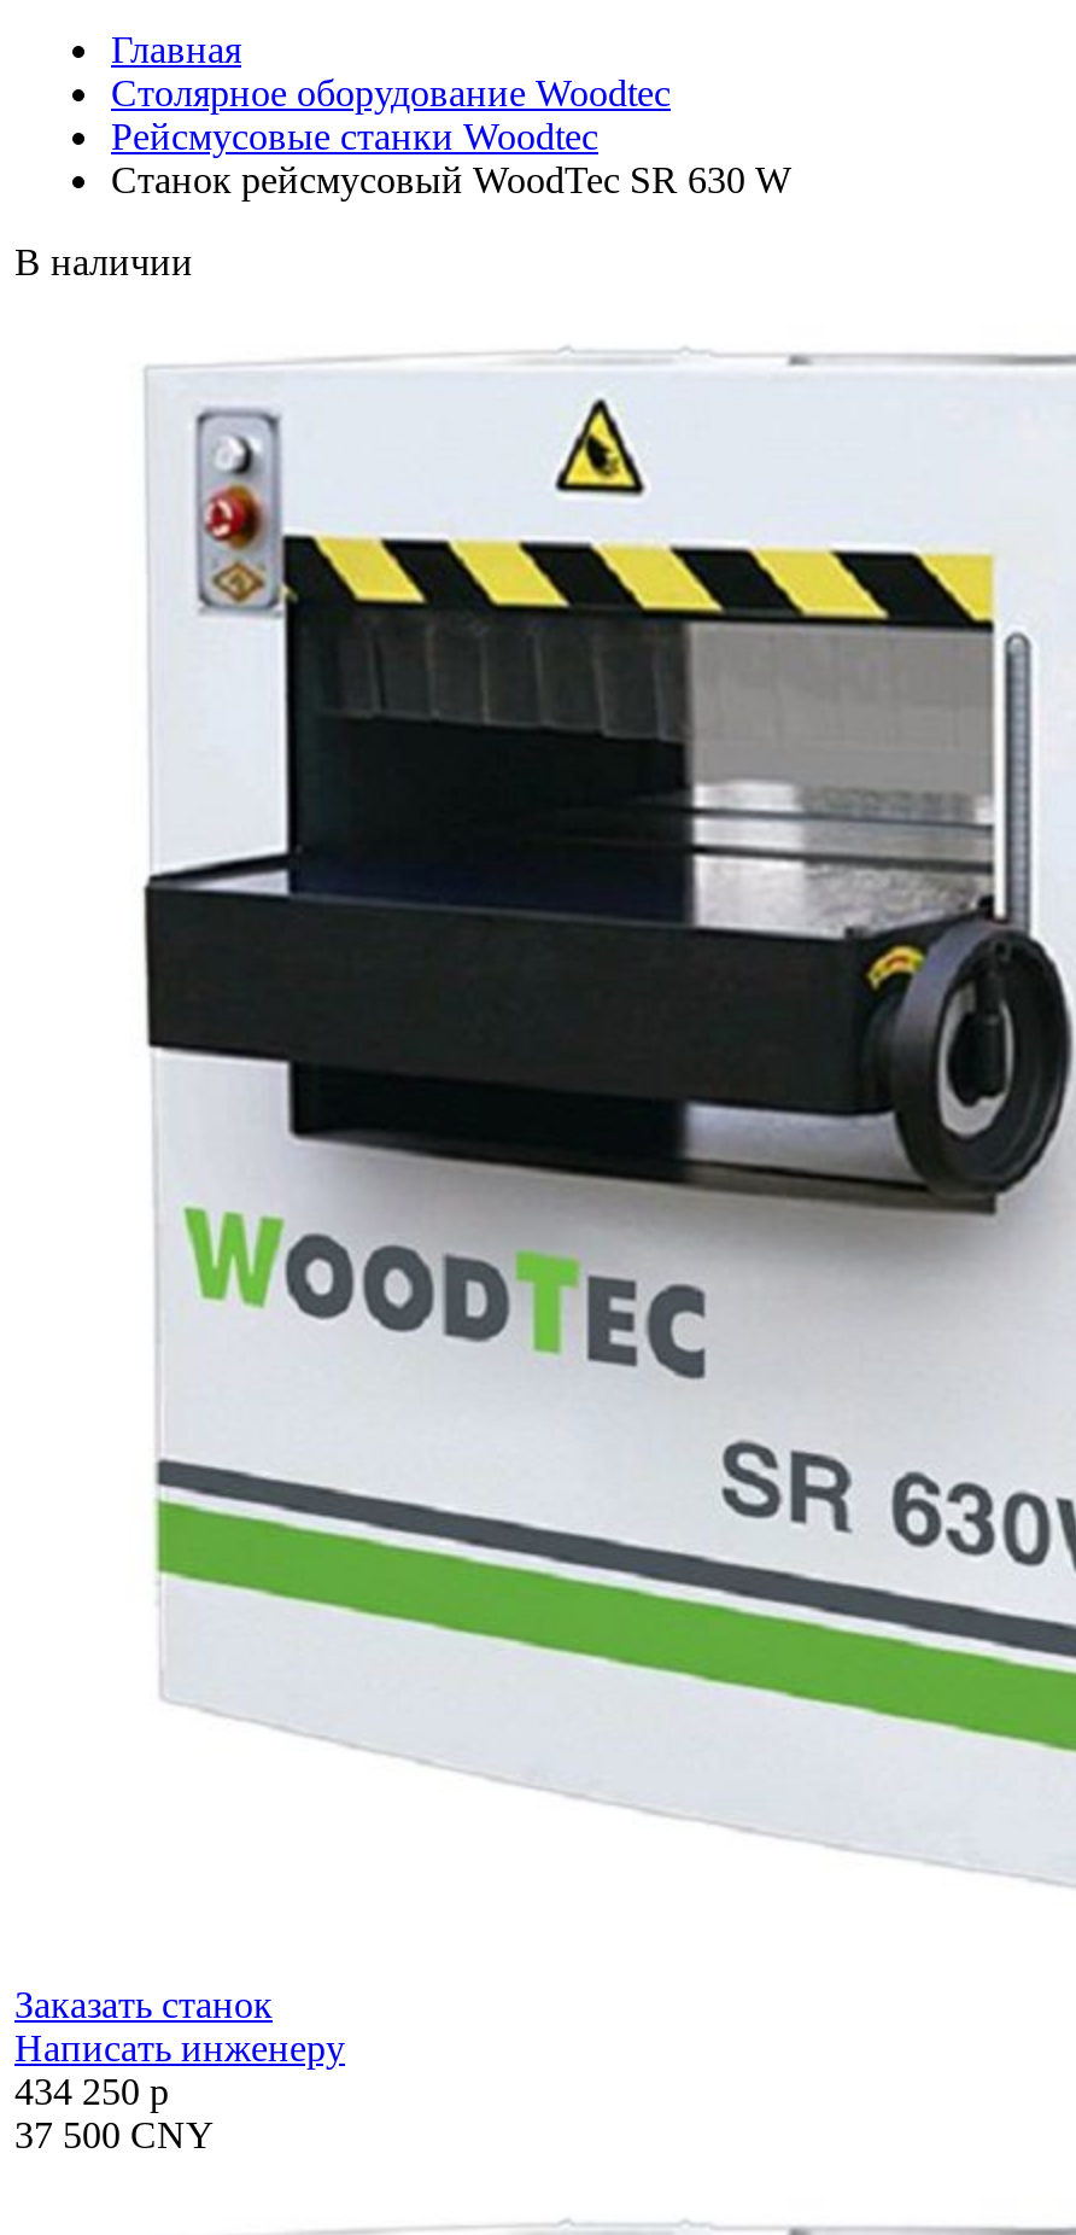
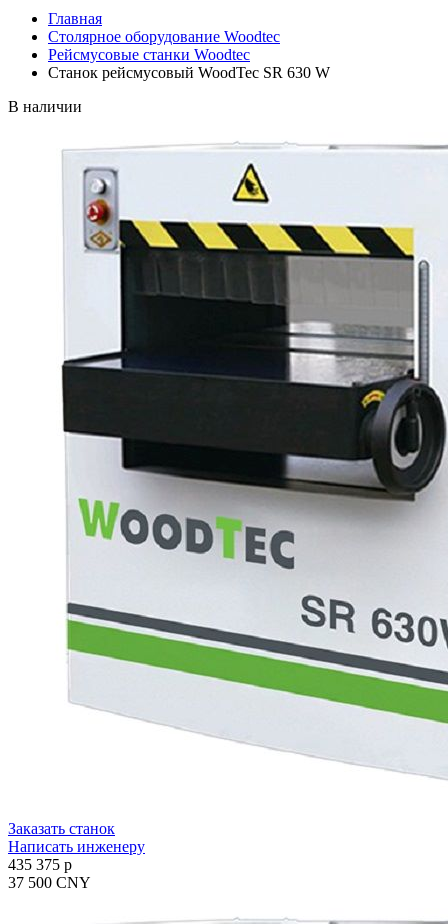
[14,2070,169,2111] 434 250 p -> [8,856,72,873] 435 375 p

